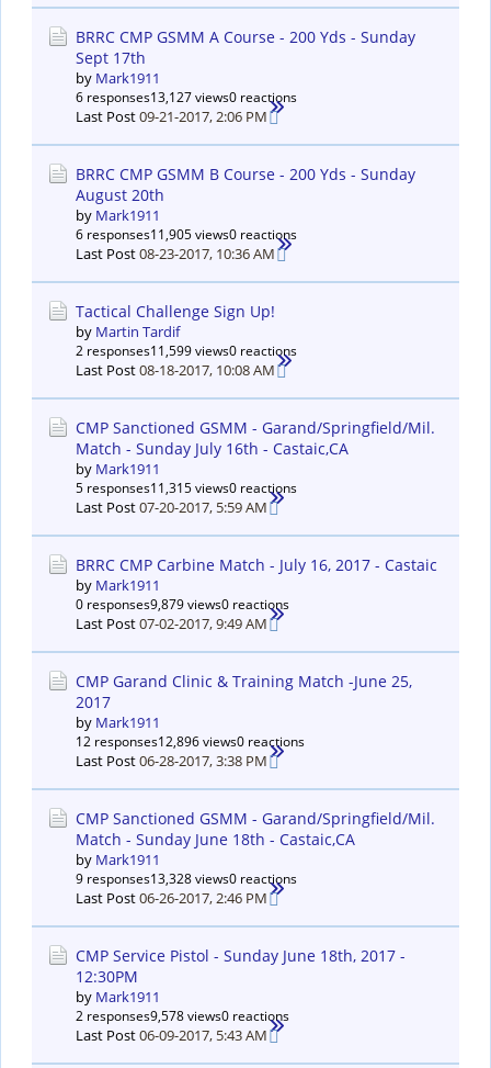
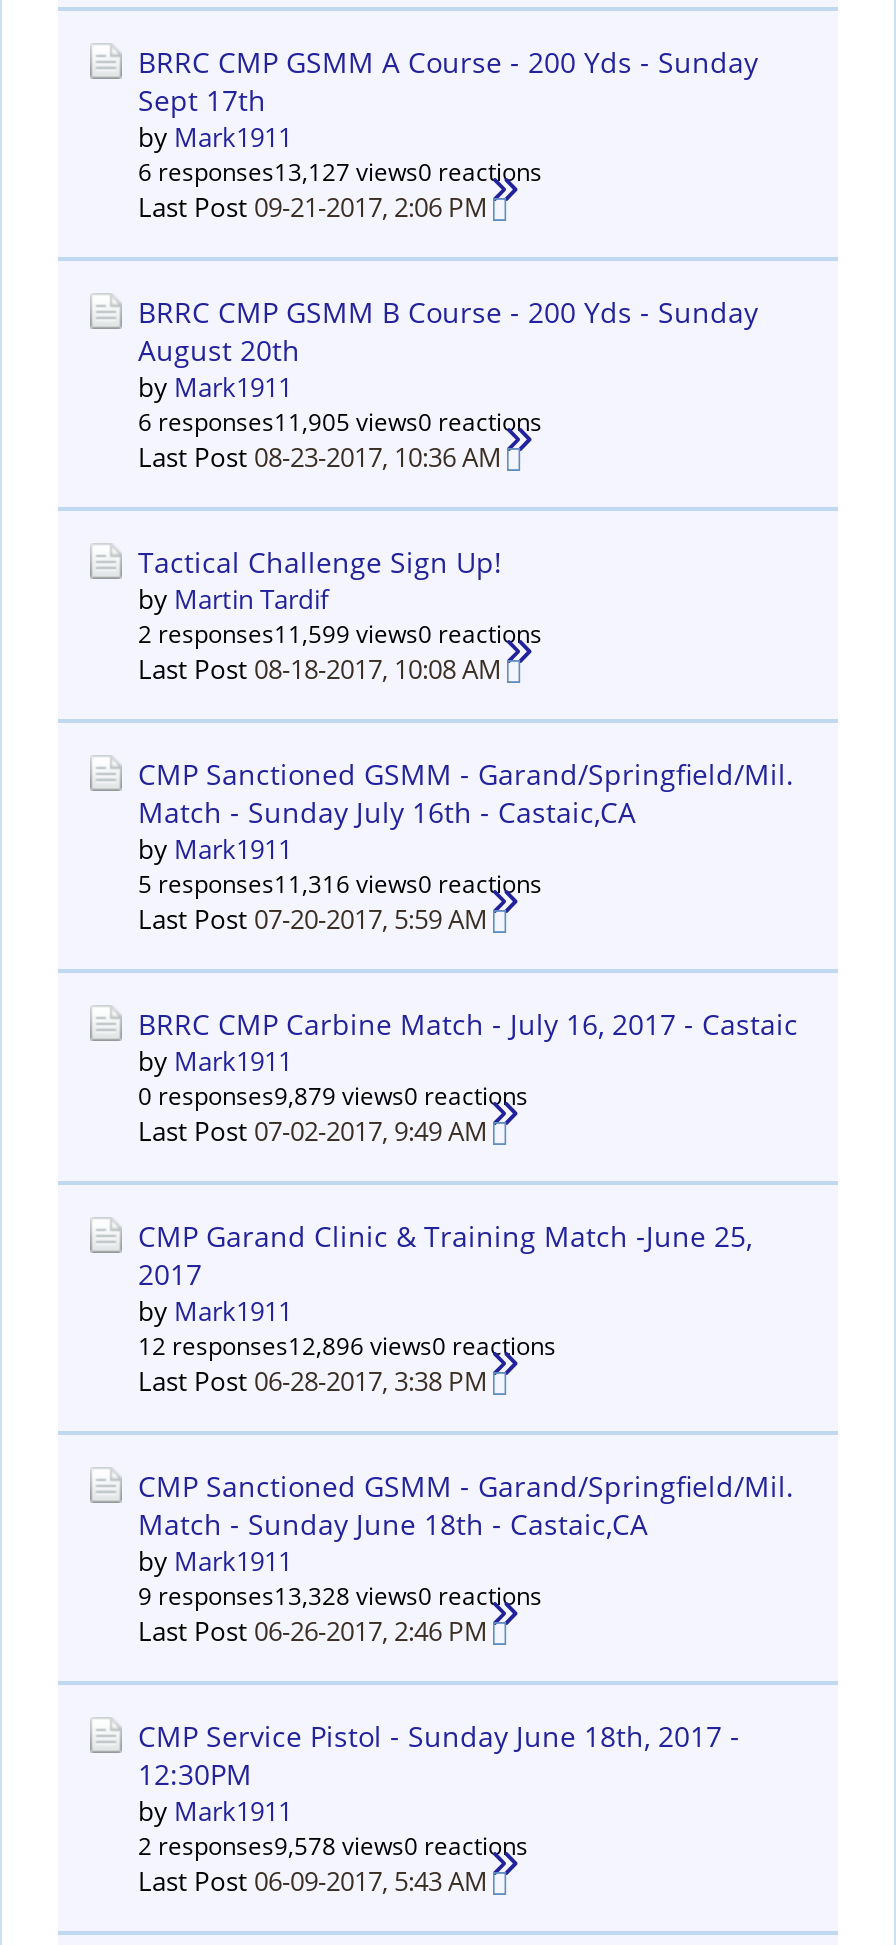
[76,479,297,497] 5 responses11,315 views0 reactions -> [138,867,542,901] 5 responses11,316 views0 reactions

